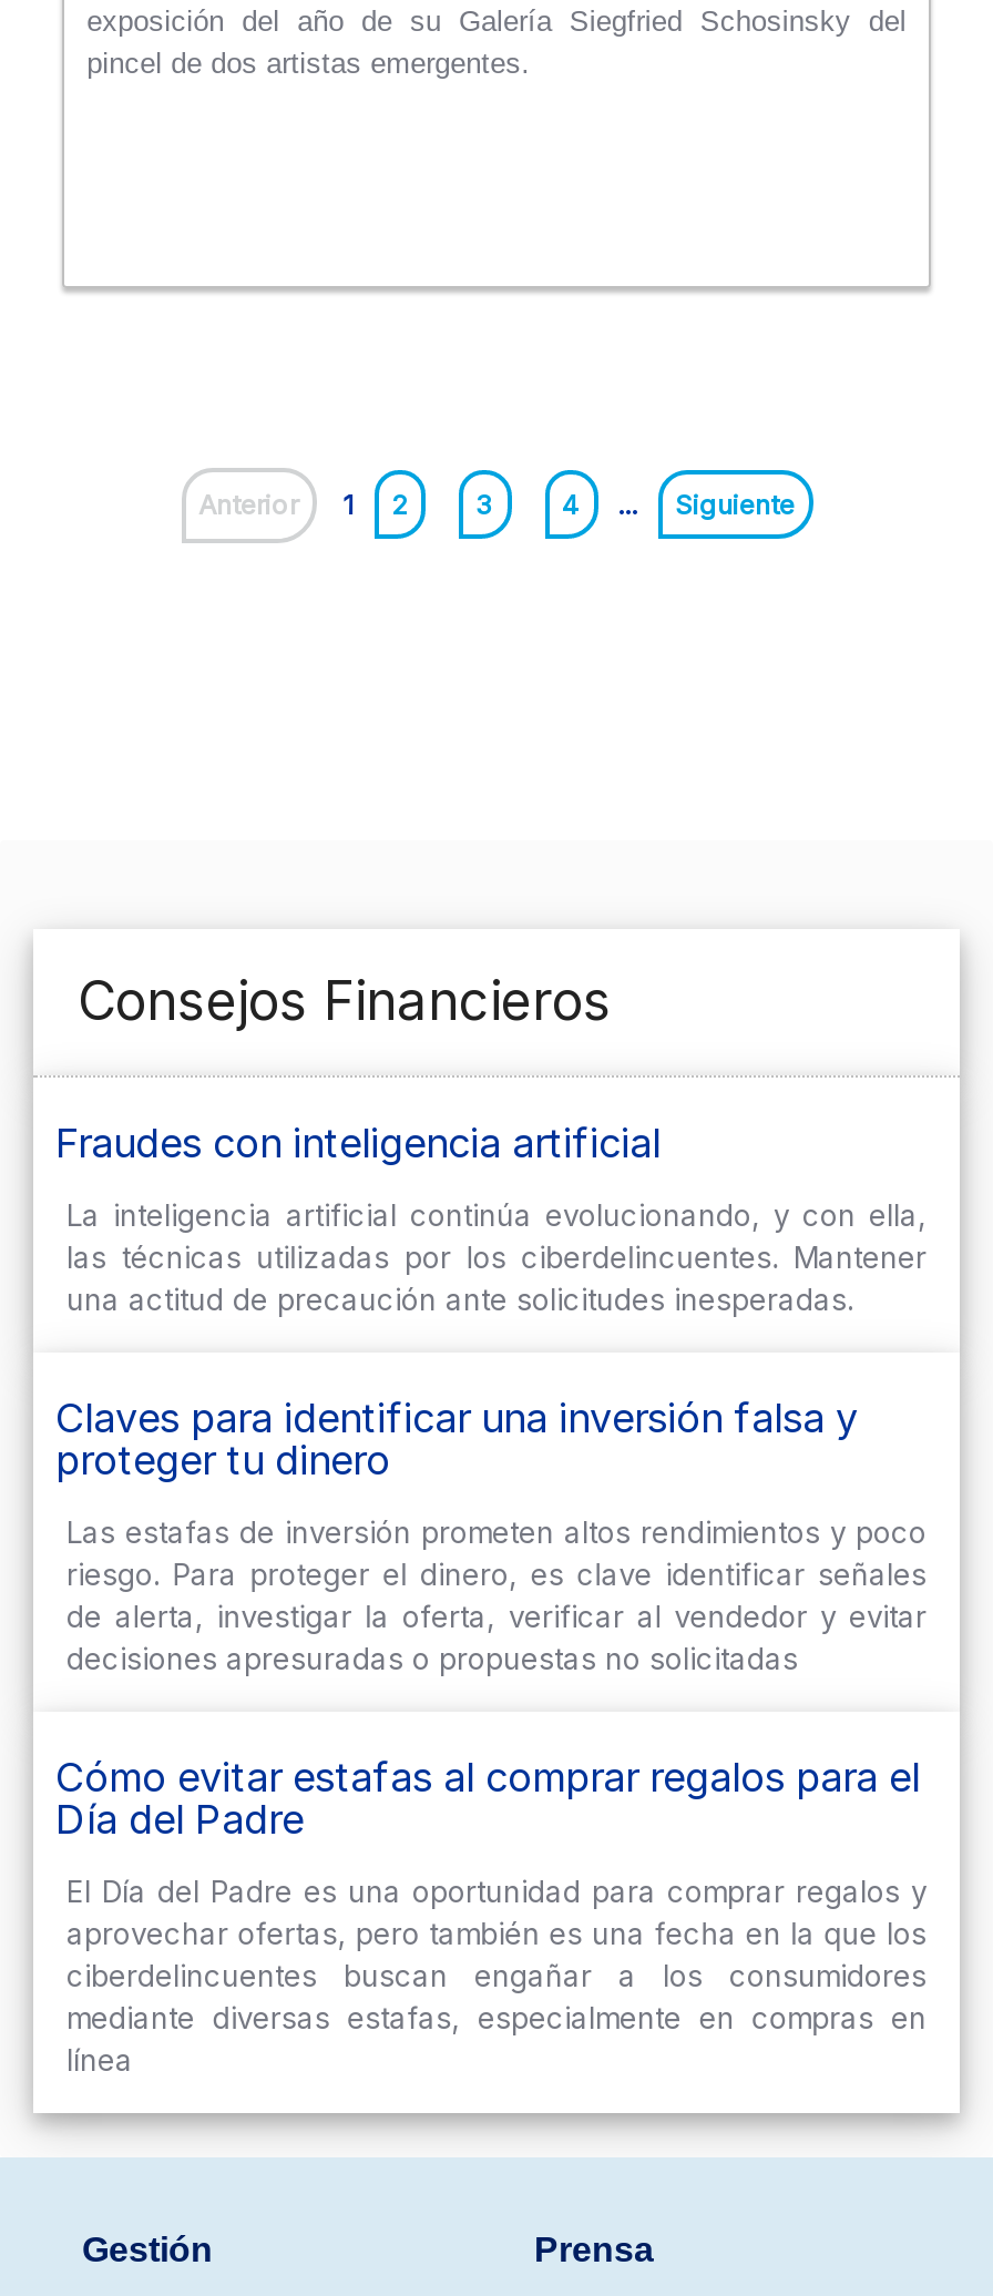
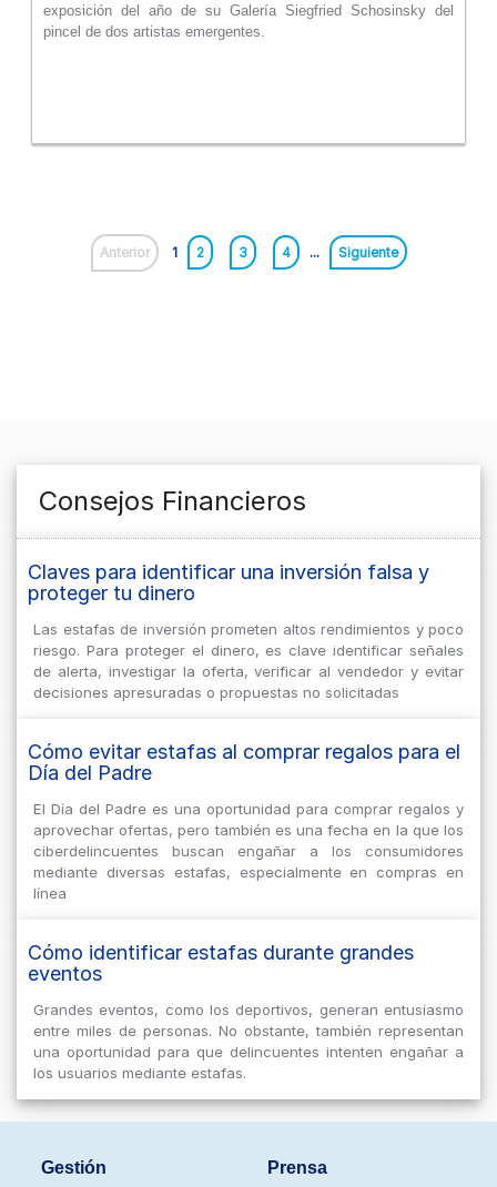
[55,1120,927,1317] Fraudes con inteligencia artificial | La inteligencia artificial continúa evolucionando, y con ella, | las técnicas utilizadas por los ciberdelincuentes. Mantener | una actitud de precaución ante solicitudes inesperadas. -> none
moved [55,1395,927,2078] -> [28,560,464,902]: Claves para identificar una inversión falsa y | proteger tu dinero | Las estafas de inversión prometen altos rendimientos y poco | ... | mediante diversas estafas, especialmente en compras en | línea
none -> [28,941,464,1082] Cómo identificar estafas durante grandes | eventos | Grandes eventos, como los deportivos, generan entusiasmo | entre miles de personas. No obstante, también representan | una oportunidad para que delincuentes intenten engañar a | los usuarios mediante estafas.

